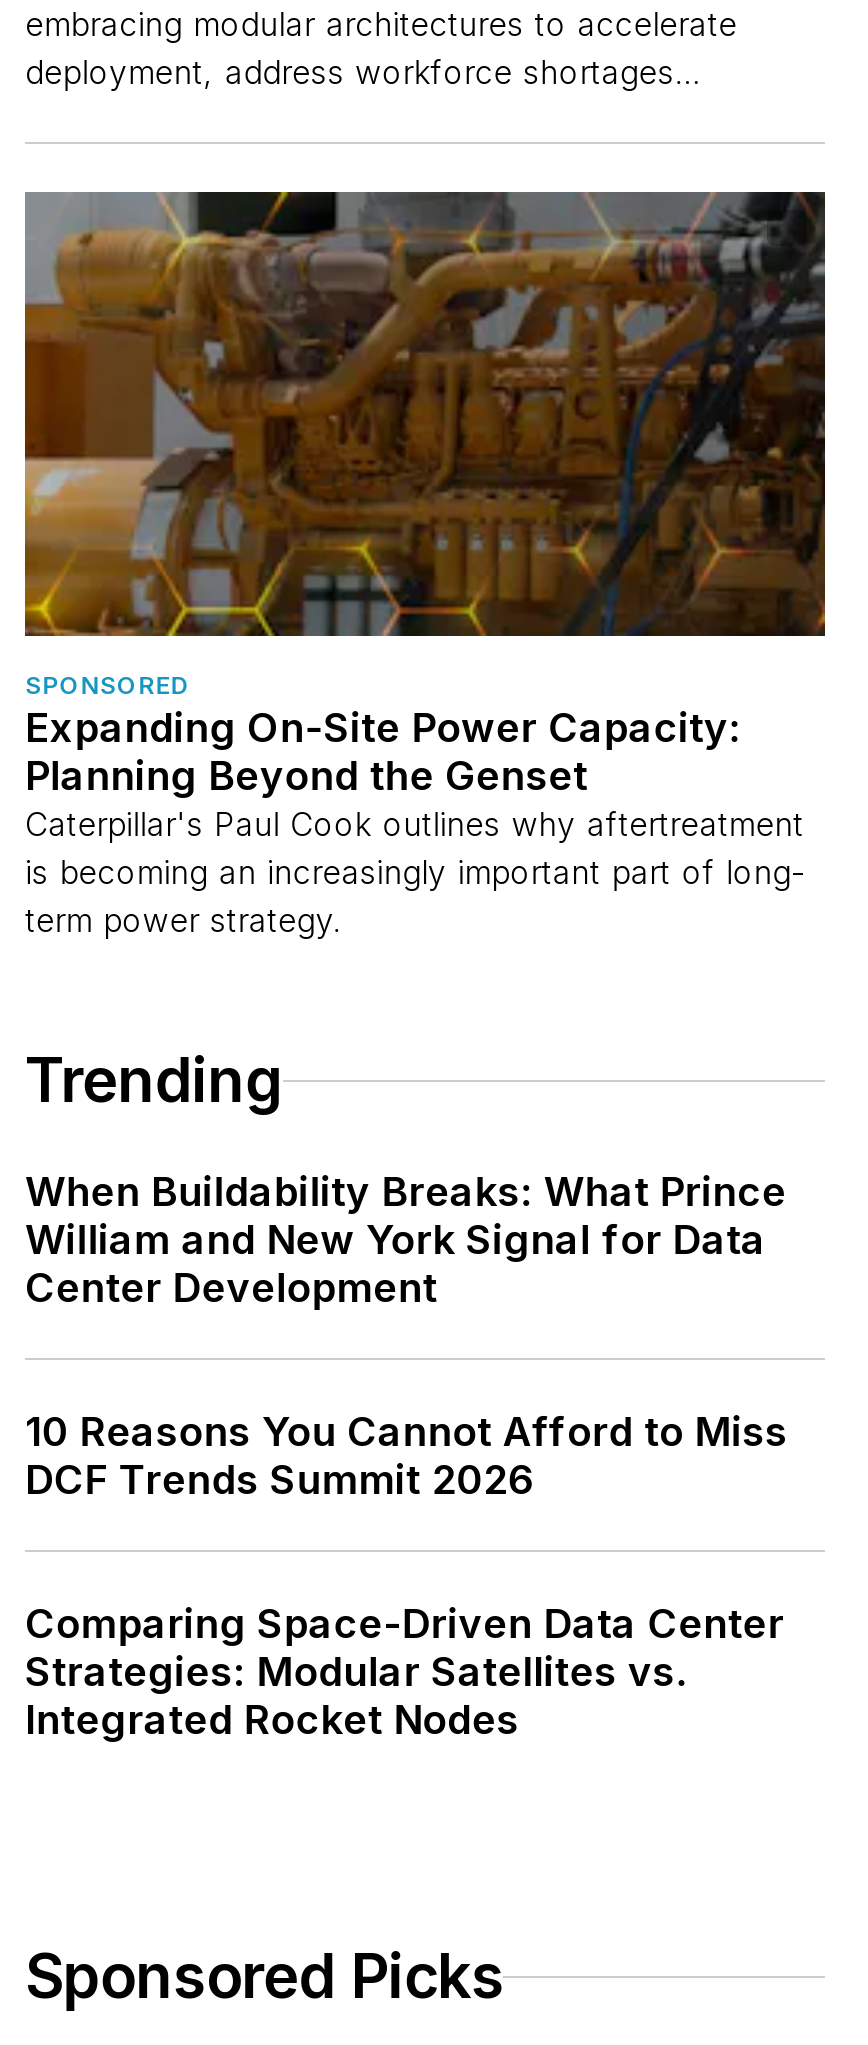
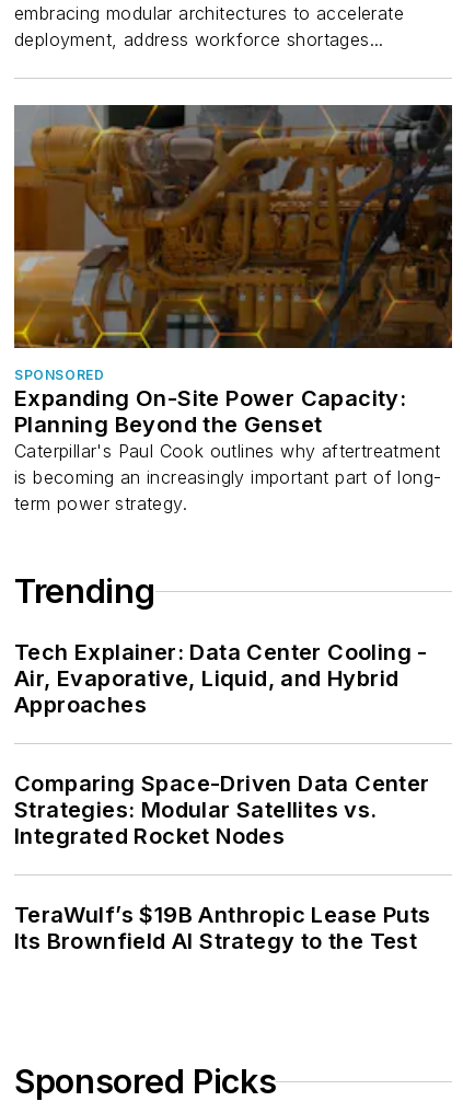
[25,1168,788,1504] When Buildability Breaks: What Prince | William and New York Signal for Data | Center Development | 10 Reasons You Cannot Afford to Miss | DCF Trends Summit 2026 -> [14,639,428,718] Tech Explainer: Data Center Cooling - | Air, Evaporative, Liquid, and Hybrid | Approaches
moved [25,1600,784,1744] -> [14,771,430,849]: Comparing Space-Driven Data Center | Strategies: Modular Satellites vs. | Integrated Rocket Nodes
none -> [14,902,431,955] TeraWulf’s $19B Anthropic Lease Puts | Its Brownfield AI Strategy to the Test

